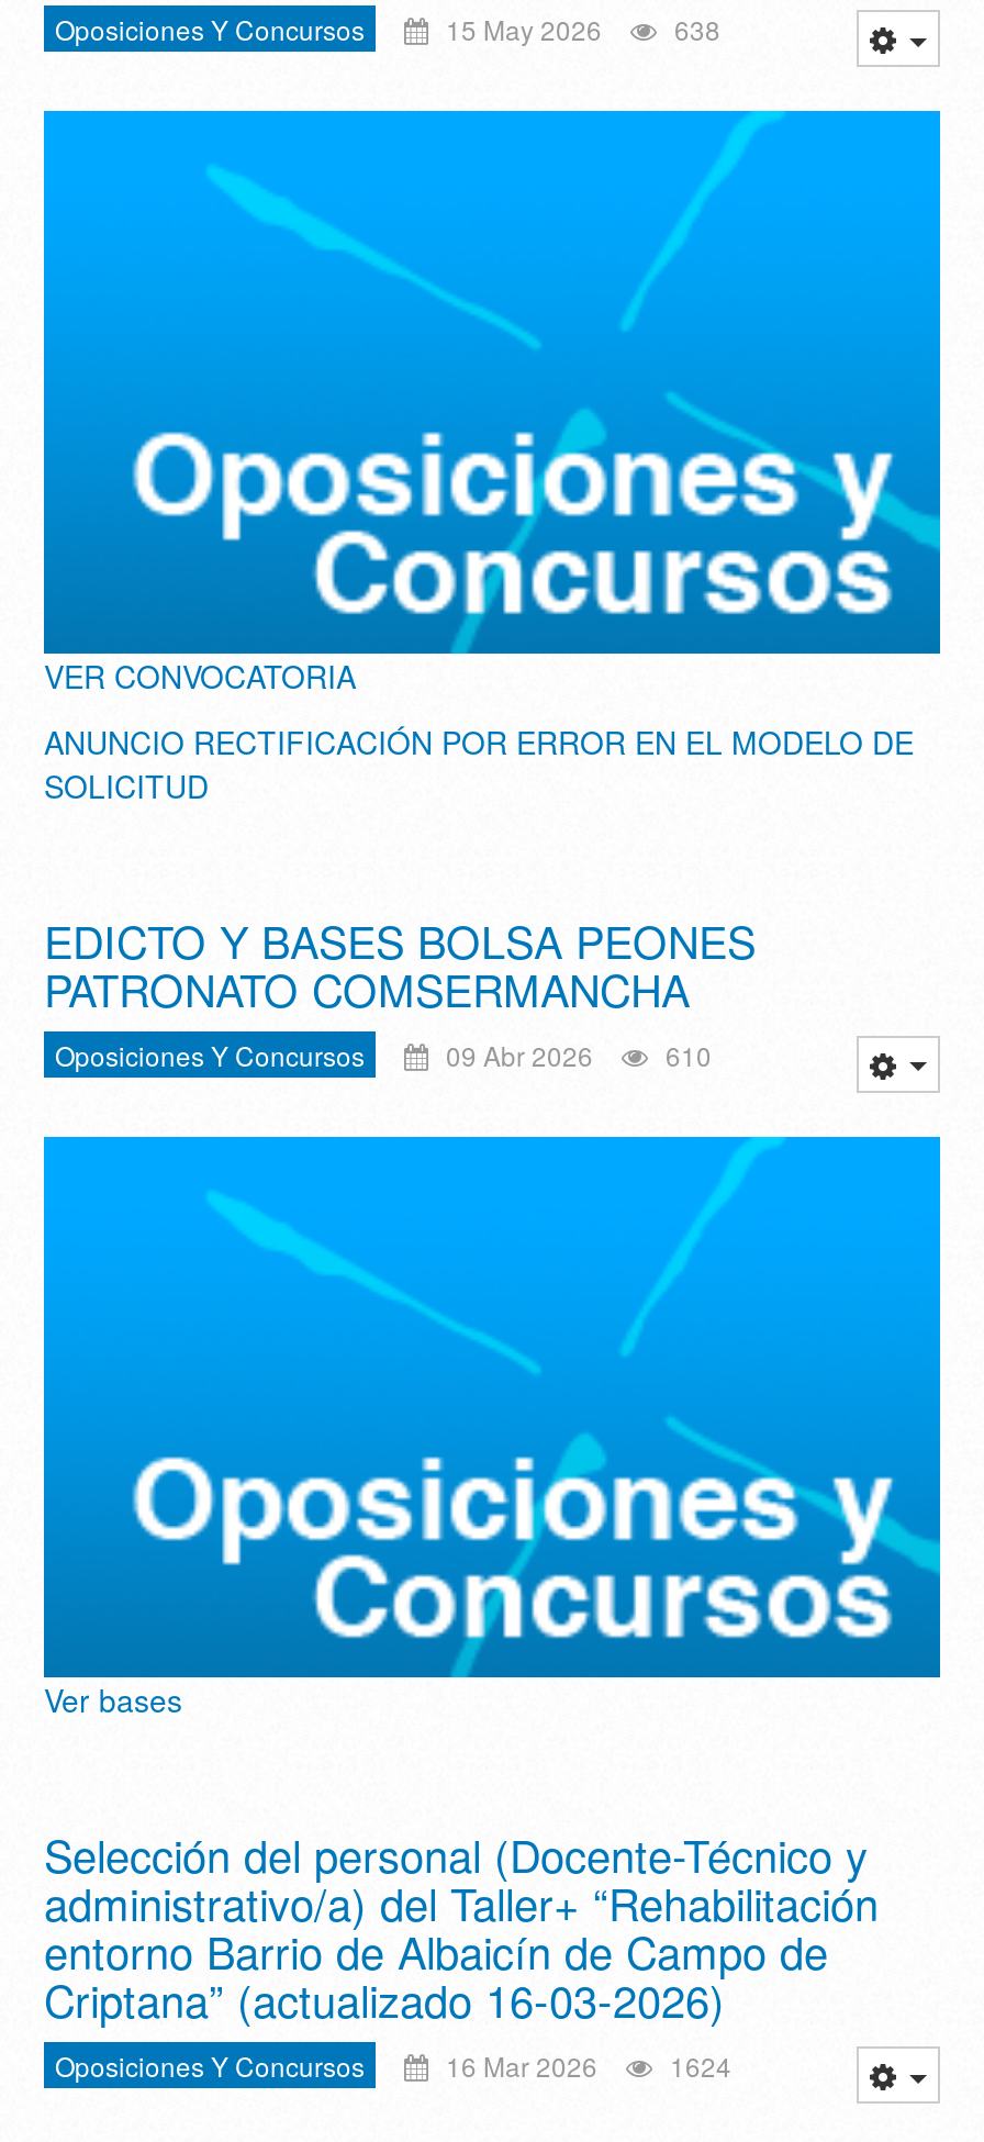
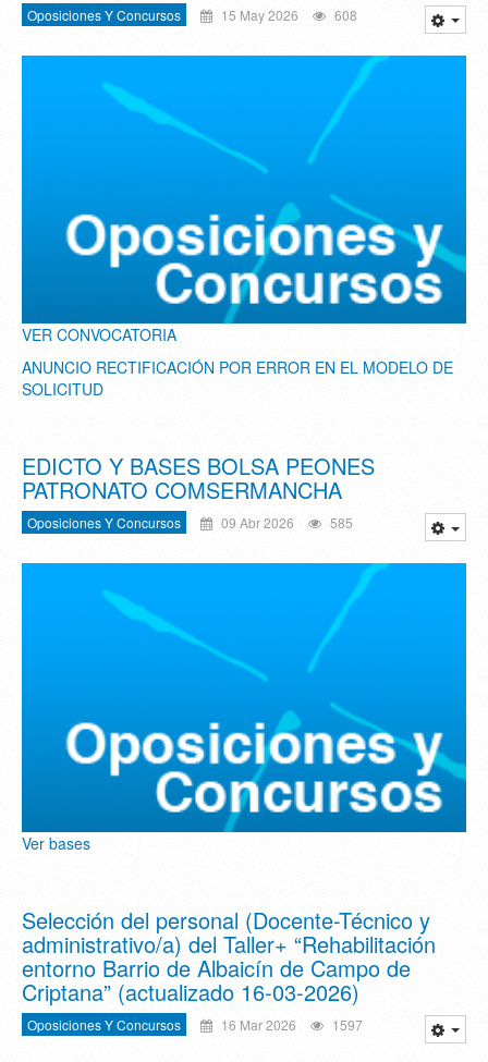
[55,10,720,47] Oposiciones Y Concursos 15 May 2026 638 -> [27,5,357,24] Oposiciones Y Concursos 15 May 2026 608
[55,1035,712,1073] Oposiciones Y Concursos 09 Abr 2026 610 -> [27,513,353,532] Oposiciones Y Concursos 09 Abr 2026 585
[55,2047,731,2084] Oposiciones Y Concursos 16 Mar 2026 1624 -> [27,1015,363,1033] Oposiciones Y Concursos 16 Mar 2026 1597

